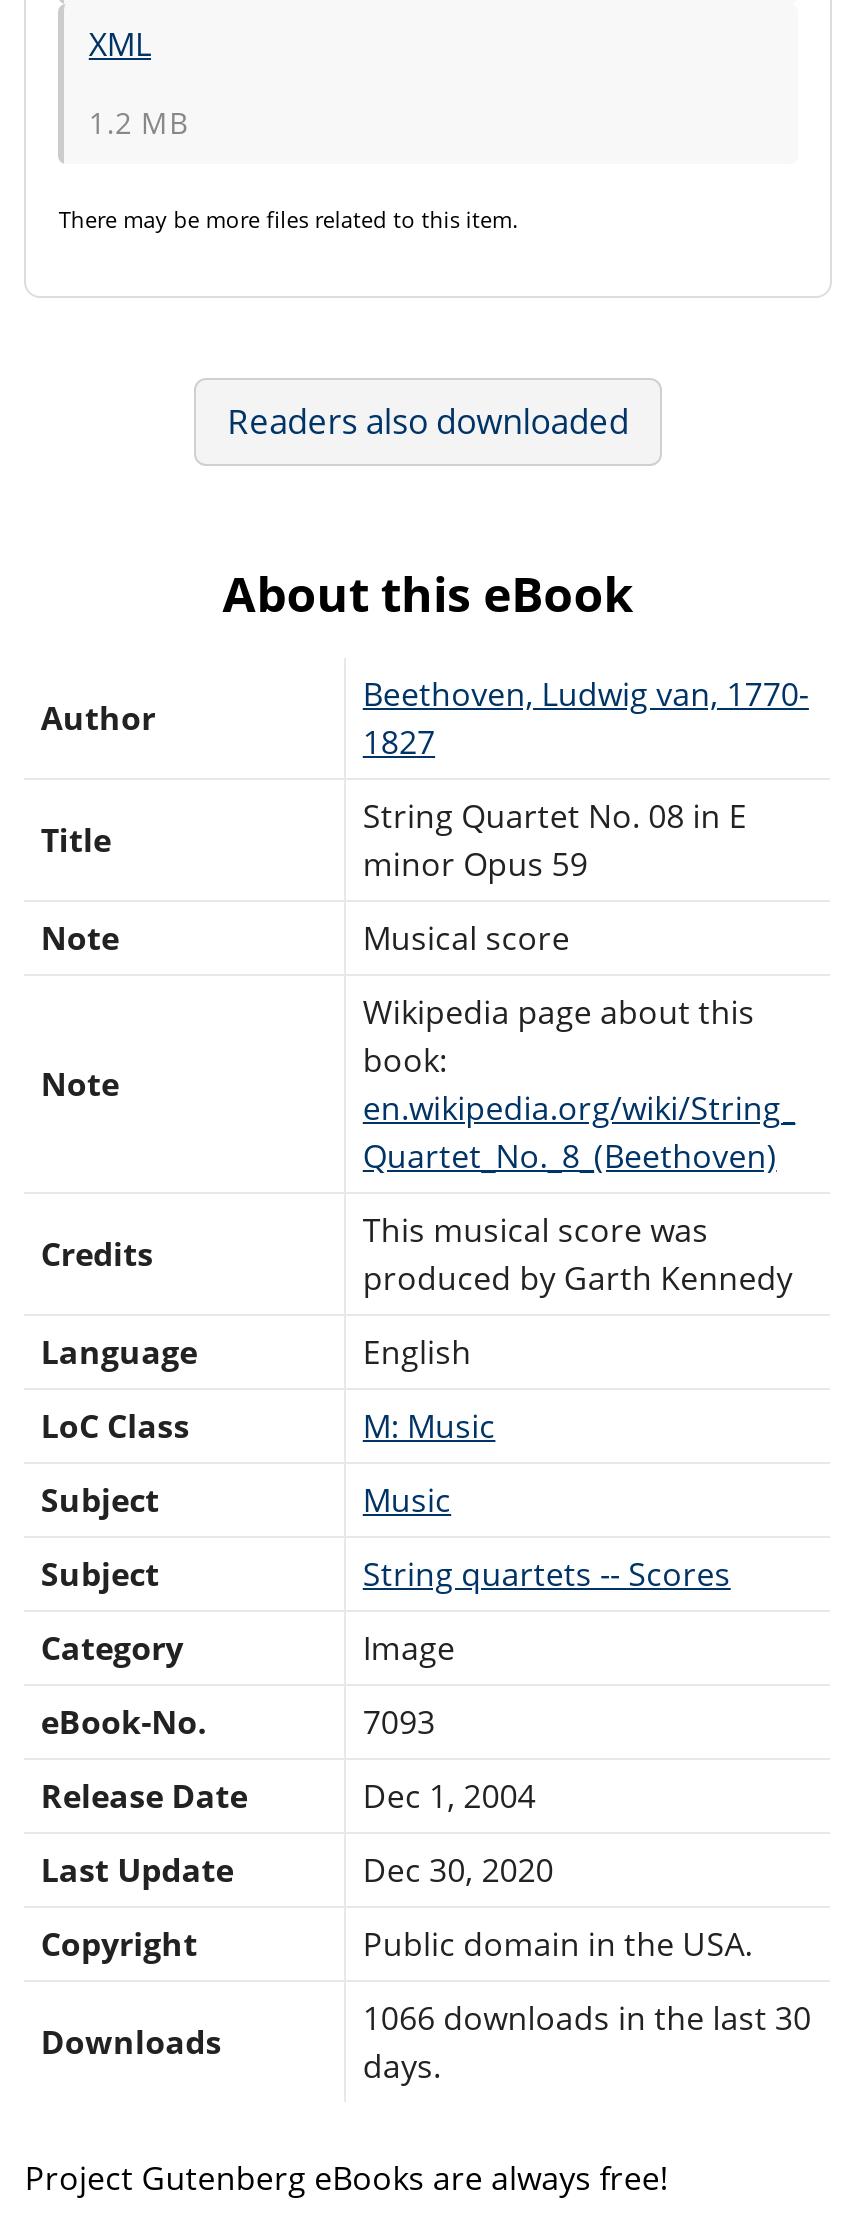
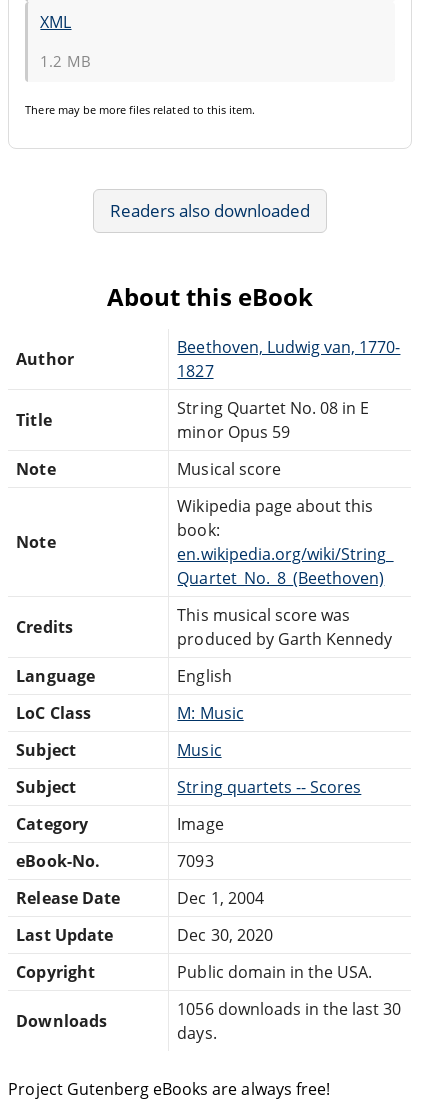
[363,1995,811,2039] 1066 downloads in the last 30 -> [177,997,401,1019] 1056 downloads in the last 30

